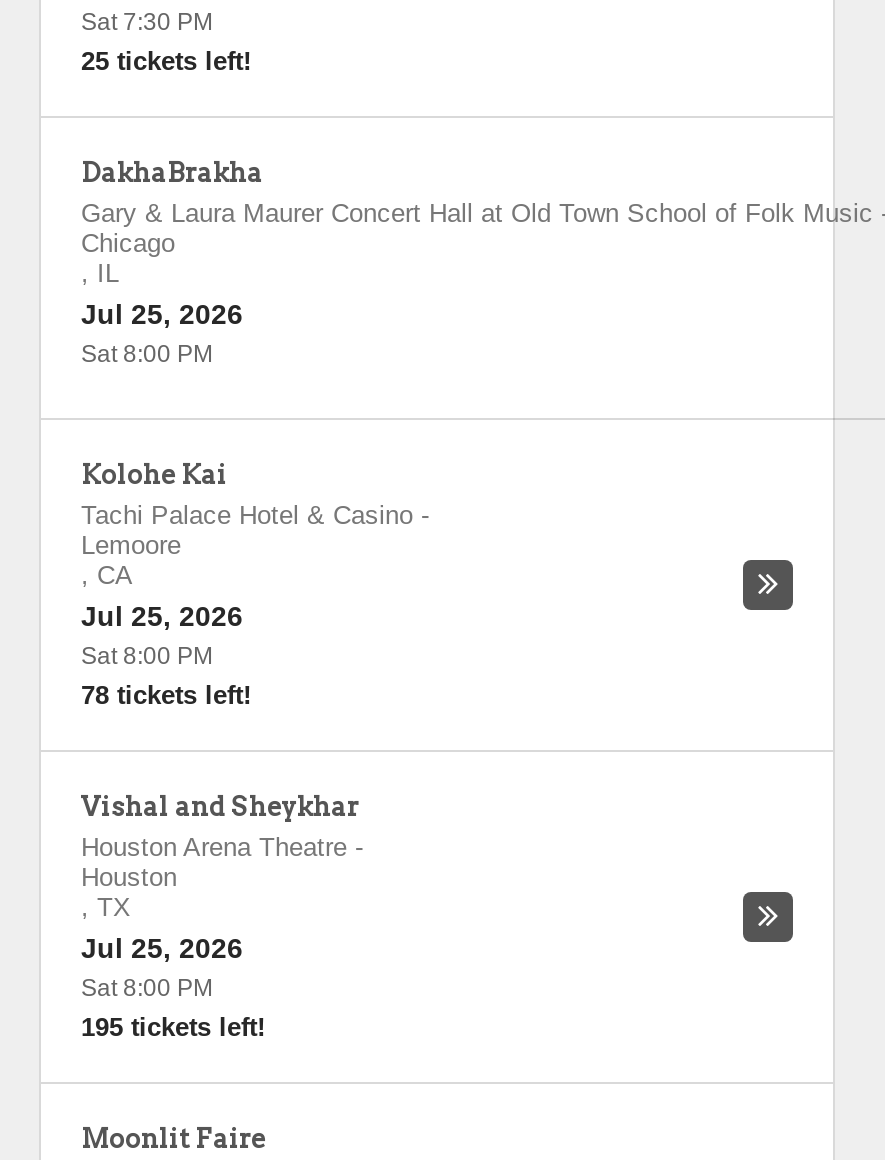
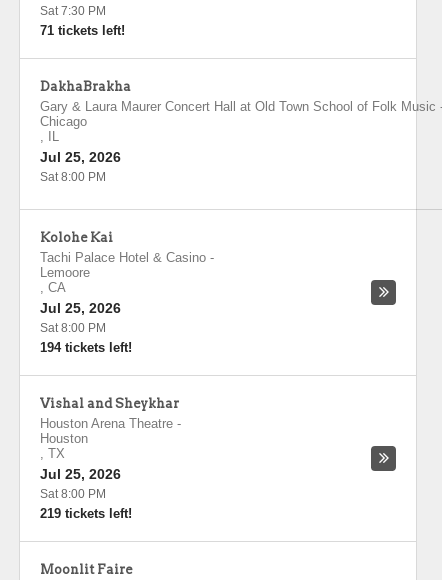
[81,46,251,76] 25 tickets left! -> [40,23,125,38] 71 tickets left!
[81,680,251,710] 78 tickets left! -> [40,340,132,355] 194 tickets left!
[81,1012,265,1042] 195 tickets left! -> [40,506,132,521] 219 tickets left!

